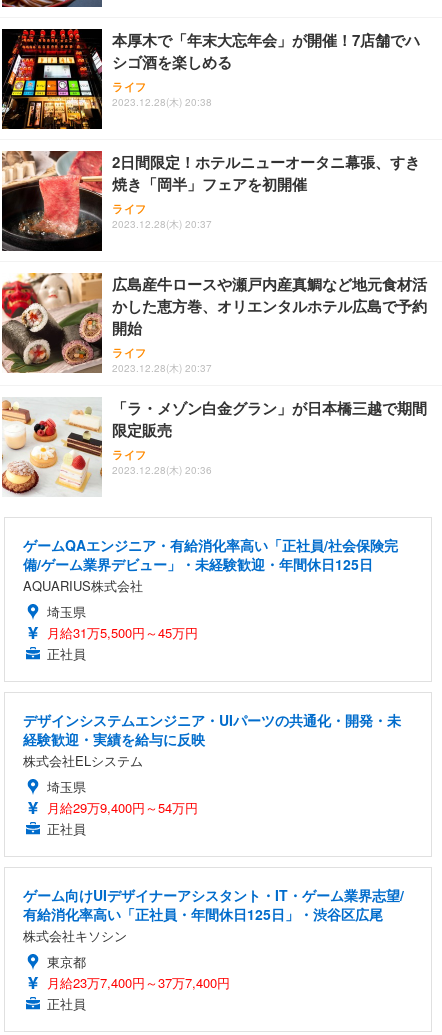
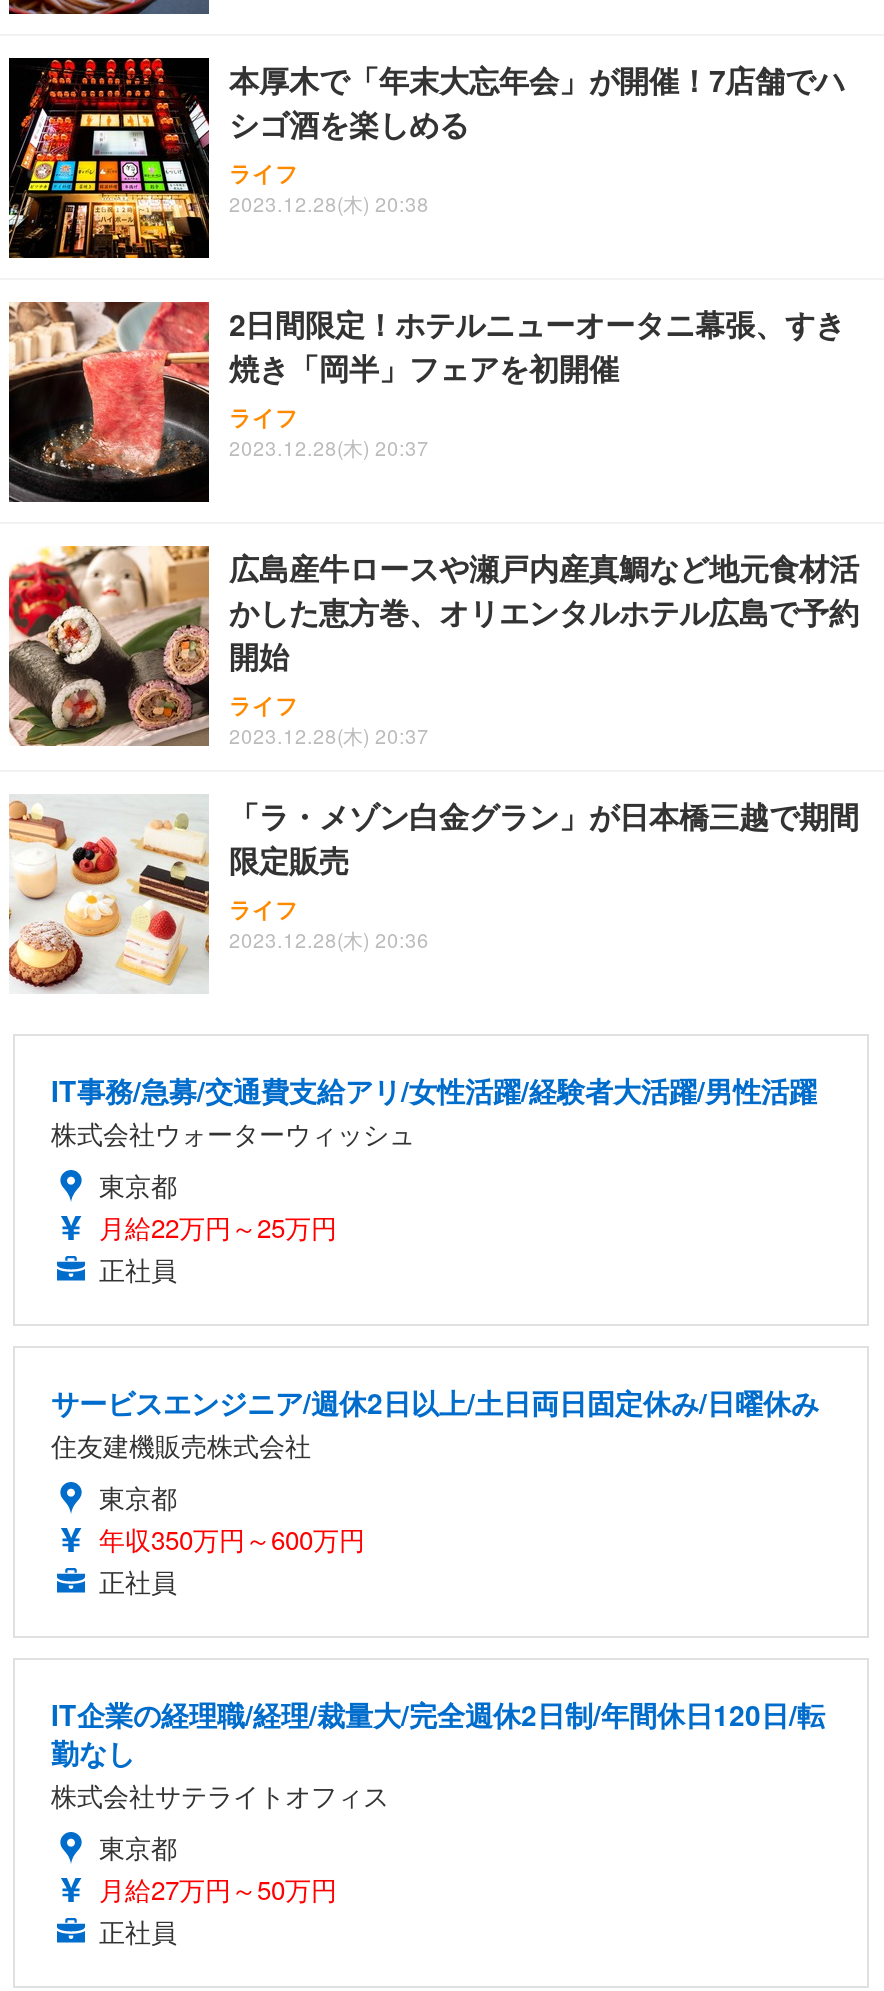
[23,535,398,642] ゲームQAエンジニア・有給消化率高い「正社員/社会保険完 | 備/ゲーム業界デビュー」・未経験歓迎・年間休日125日 | AQUARIUS株式会社 | 埼玉県 | 月給31万5,500円～45万円 -> [51,1071,817,1247] IT事務/急募/交通費支給アリ/女性活躍/経験者大活躍/男性活躍 | 株式会社ウォーターウィッシュ | 東京都 | 月給22万円～25万円
[23,710,401,817] デザインシステムエンジニア・UIパーツの共通化・開発・未 | 経験歓迎・実績を給与に反映 | 株式会社ELシステム | 埼玉県 | 月給29万9,400円～54万円 -> [51,1383,819,1559] サービスエンジニア/週休2日以上/土日両日固定休み/日曜休み | 住友建機販売株式会社 | 東京都 | 年収350万円～600万円
[23,885,404,945] ゲーム向けUIデザイナーアシスタント・IT・ゲーム業界志望/ | 有給消化率高い「正社員・年間休日125日」・渋谷区広尾 | 株式会社キソシン -> [51,1695,825,1815] IT企業の経理職/経理/裁量大/完全週休2日制/年間休日120日/転 | 勤なし | 株式会社サテライトオフィス
[47,973,230,992] 月給23万7,400円～37万7,400円 -> [99,1871,337,1909] 月給27万円～50万円

